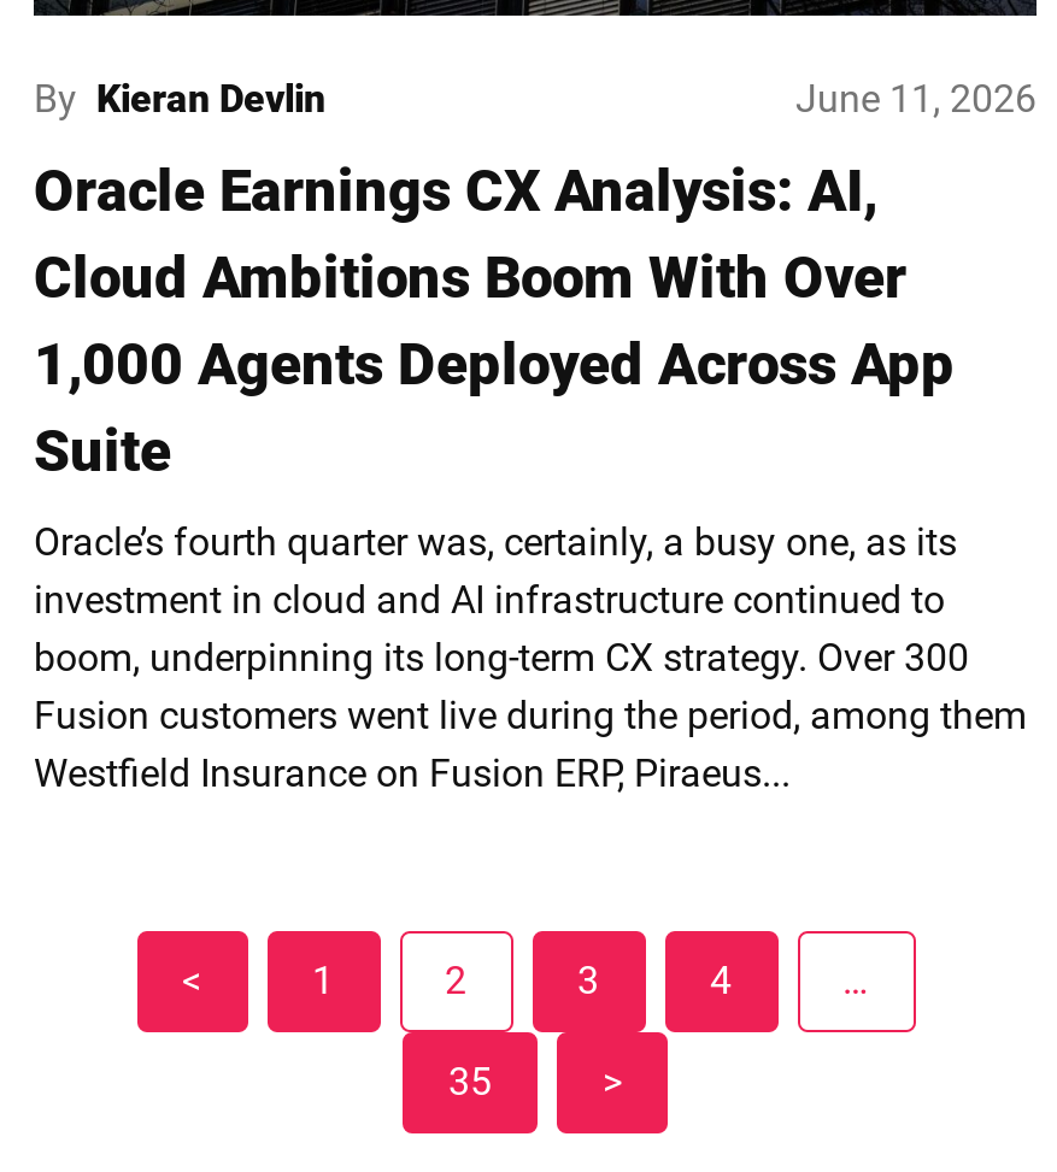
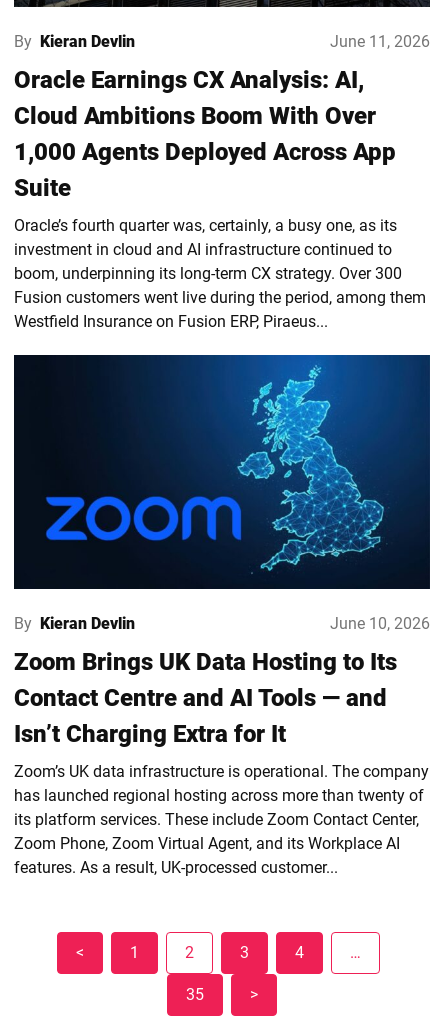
none -> [13,354,431,877] [image] | By Kieran Devlin | June 10, 2026 | Zoom Brings UK Data Hosting to Its | Contact Centre and AI Tools — and | Isn’t Charging Extra for It | Zoom’s UK data infrastructure is operational. The company | has launched regional hosting across more than twenty of | its platform services. These include Zoom Contact Center, | Zoom Phone, Zoom Virtual Agent, and its Workplace AI | features. As a result, UK-processed customer...

